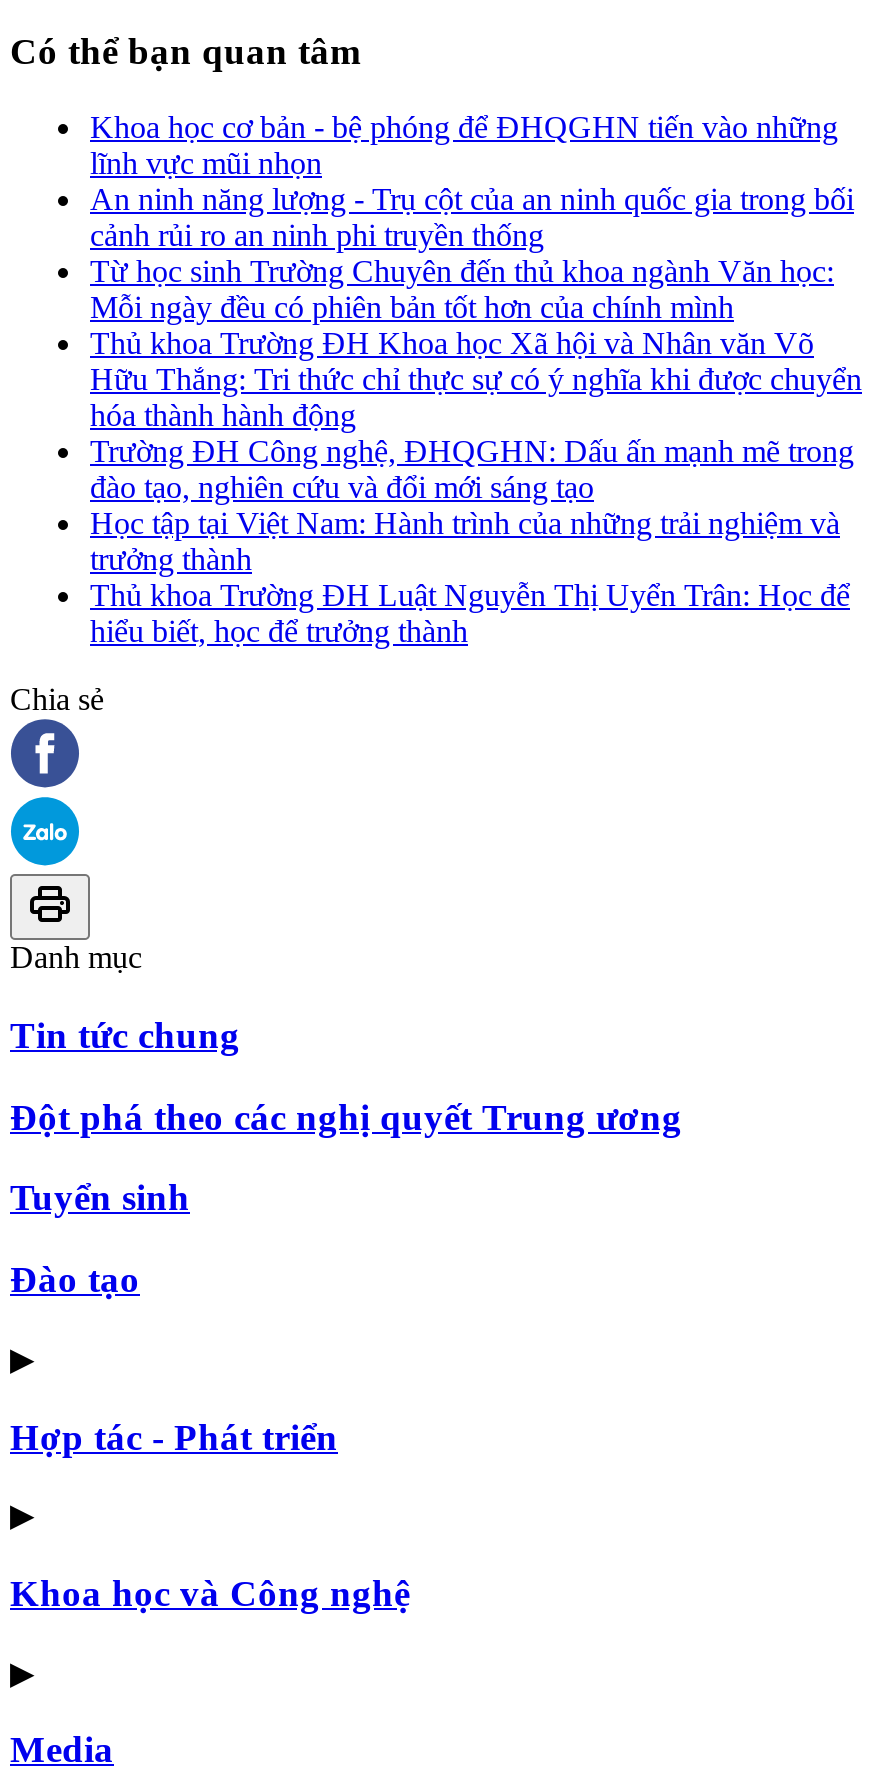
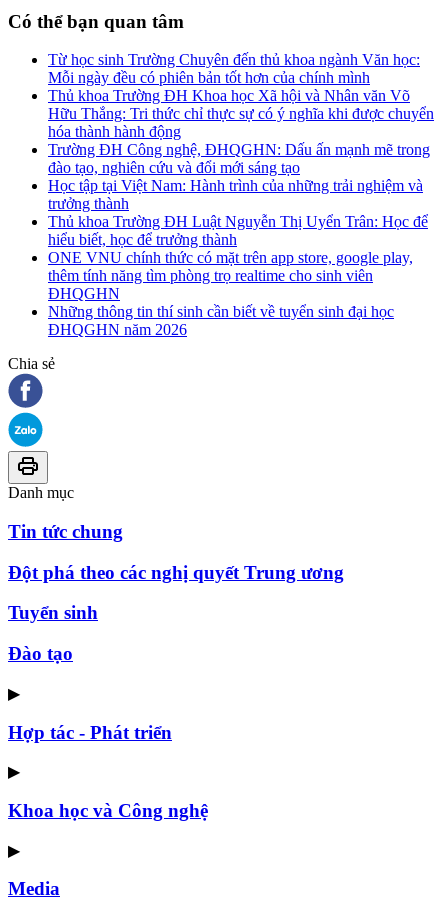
[90,110,854,252] Khoa học cơ bản - bệ phóng để ĐHQGHN tiến vào những | lĩnh vực mũi nhọn | An ninh năng lượng - Trụ cột của an ninh quốc gia trong bối | cảnh rủi ro an ninh phi truyền thống -> none
moved [90,254,862,648] -> [48,51,434,248]: Từ học sinh Trường Chuyên đến thủ khoa ngành Văn học: | Mỗi ngày đều có phiên bản tốt hơn của chính mình | Thủ khoa Trường ĐH Khoa học Xã hội và Nhân văn Võ | ... | Thủ khoa Trường ĐH Luật Nguyễn Thị Uyển Trân: Học để | hiểu biết, học để trưởng thành
none -> [48,249,413,338] ONE VNU chính thức có mặt trên app store, google play, | thêm tính năng tìm phòng trọ realtime cho sinh viên | ĐHQGHN | Những thông tin thí sinh cần biết về tuyển sinh đại học | ĐHQGHN năm 2026

